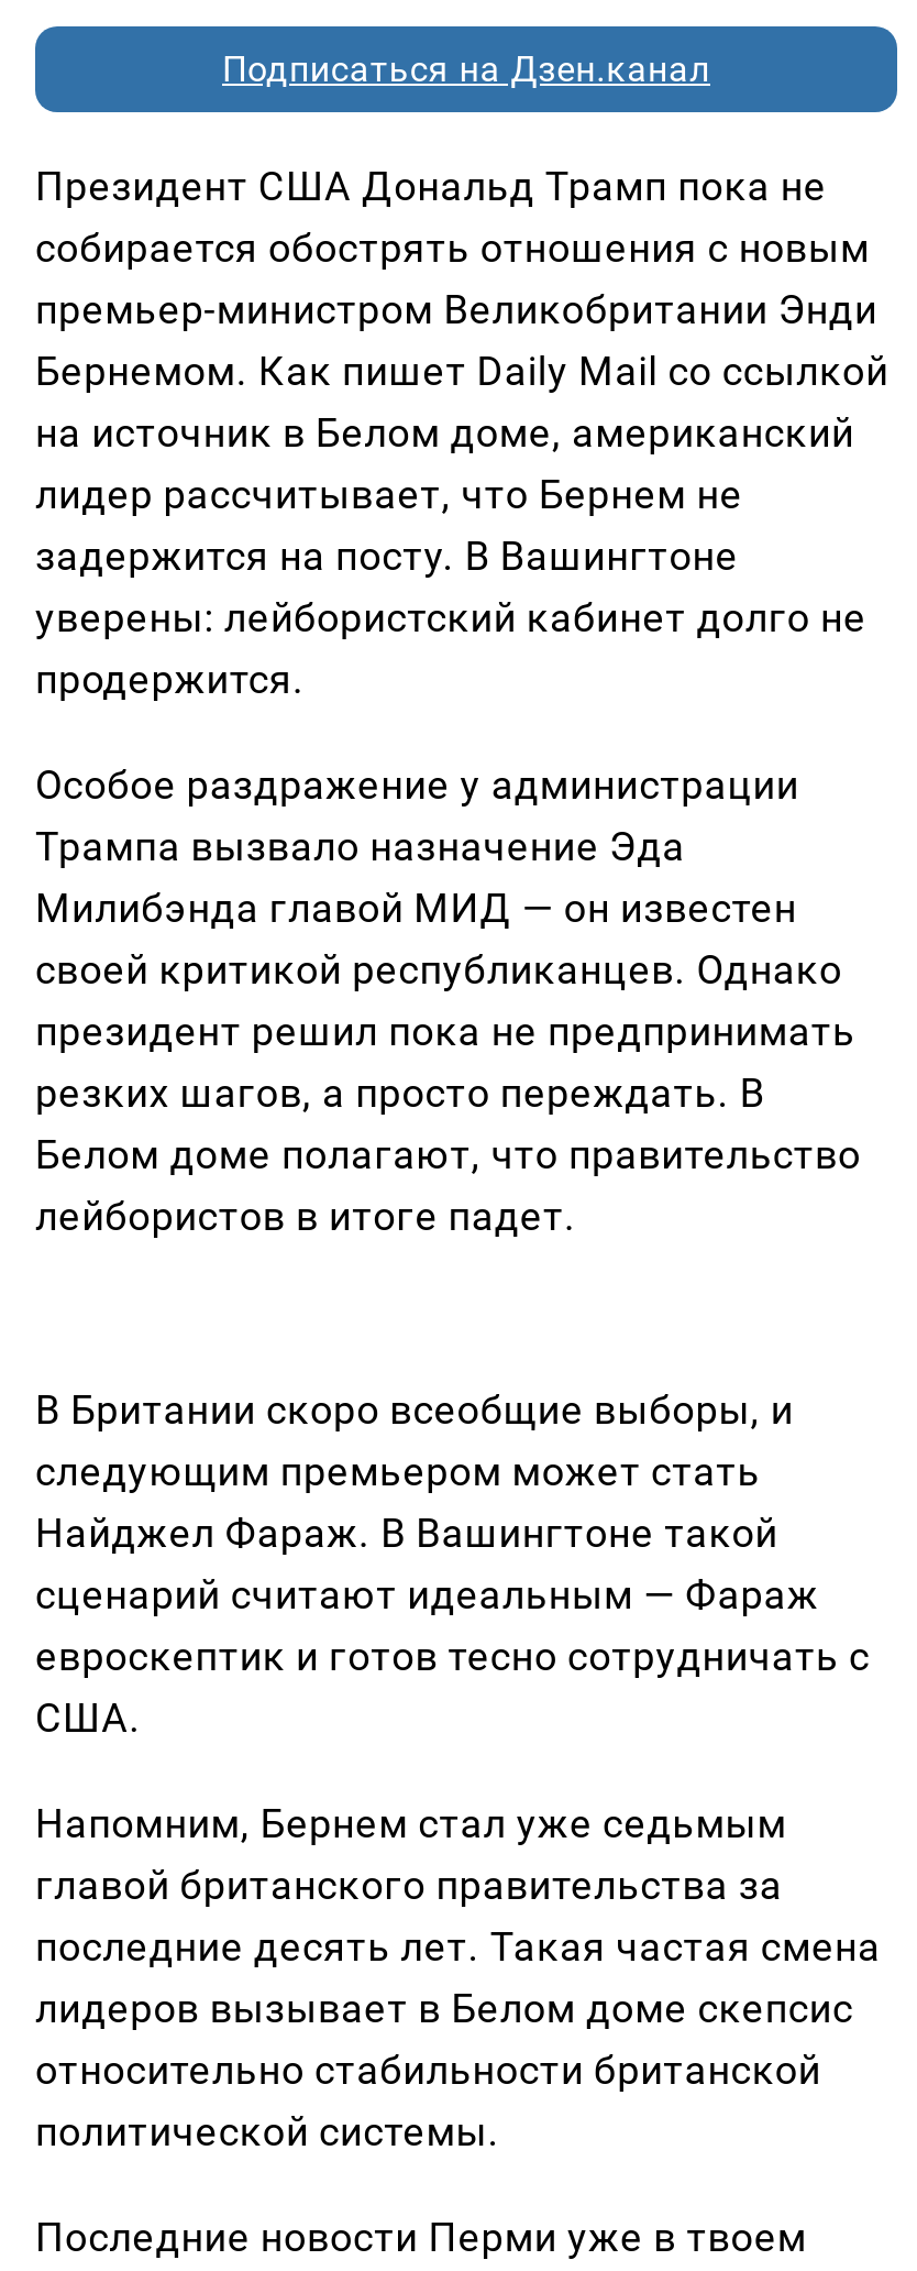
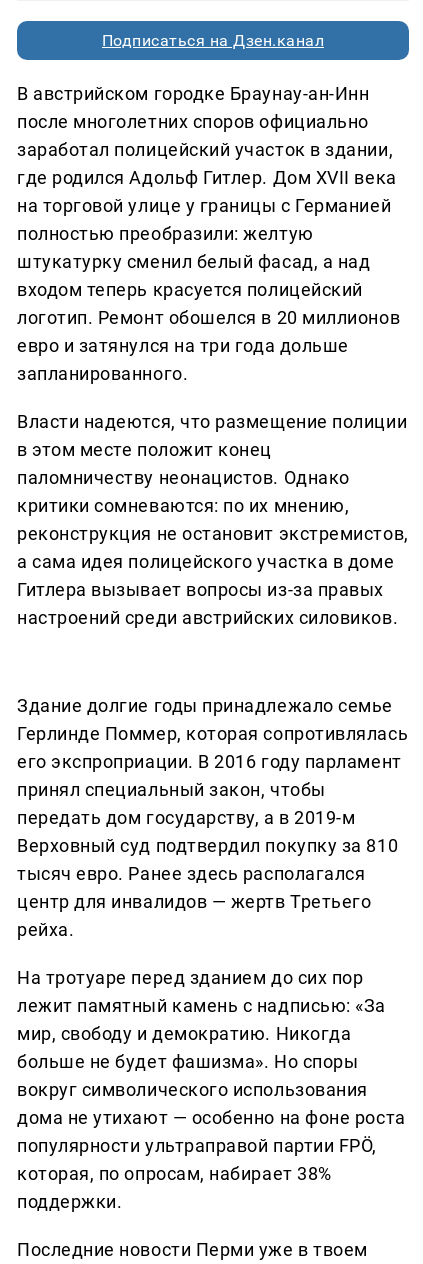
[35,164,889,703] Президент США Дональд Трамп пока не | собирается обострять отношения с новым | премьер-министром Великобритании Энди | Бернемом. Как пишет Daily Mail со ссылкой | на источник в Белом доме, американский | лидер рассчитывает, что Бернем не | задержится на посту. В Вашингтоне | уверены: лейбористский кабинет долго не | продержится. -> [17,82,400,383] В австрийском городке Браунау-ан-Инн | после многолетних споров официально | заработал полицейский участок в здании, | где родился Адольф Гитлер. Дом XVII века | на торговой улице у границы с Германией | полностью преобразили: желтую | штукатурку сменил белый фасад, а над | входом теперь красуется полицейский | логотип. Ремонт обошелся в 20 миллионов | евро и затянулся на три года дольше | запланированного.
[35,763,861,1240] Особое раздражение у администрации | Трампа вызвало назначение Эда | Милибэнда главой МИД — он известен | своей критикой республиканцев. Однако | президент решил пока не предпринимать | резких шагов, а просто переждать. В | Белом доме полагают, что правительство | лейбористов в итоге падет. -> [17,410,409,627] Власти надеются, что размещение полиции | в этом месте положит конец | паломничеству неонацистов. Однако | критики сомневаются: по их мнению, | реконструкция не остановит экстремистов, | а сама идея полицейского участка в доме | Гитлера вызывает вопросы из-за правых | настроений среди австрийских силовиков.
[35,1387,870,1742] В Британии скоро всеобщие выборы, и | следующим премьером может стать | Найджел Фараж. В Вашингтоне такой | сценарий считают идеальным — Фараж | евроскептик и готов тесно сотрудничать с | США. -> [17,694,408,939] Здание долгие годы принадлежало семье | Герлинде Поммер, которая сопротивлялась | его экспроприации. В 2016 году парламент | принял специальный закон, чтобы | передать дом государству, а в 2019-м | Верховный суд подтвердил покупку за 810 | тысяч евро. Ранее здесь располагался | центр для инвалидов — жертв Третьего | рейха.
[35,1801,881,2155] Напомним, Бернем стал уже седьмым | главой британского правительства за | последние десять лет. Такая частая смена | лидеров вызывает в Белом доме скепсис | относительно стабильности британской | политической системы. -> [17,966,406,1211] На тротуаре перед зданием до сих пор | лежит памятный камень с надписью: «За | мир, свободу и демократию. Никогда | больше не будет фашизма». Но споры | вокруг символического использования | дома не утихают — особенно на фоне роста | популярности ультраправой партии FPÖ, | которая, по опросам, набирает 38% | поддержки.

